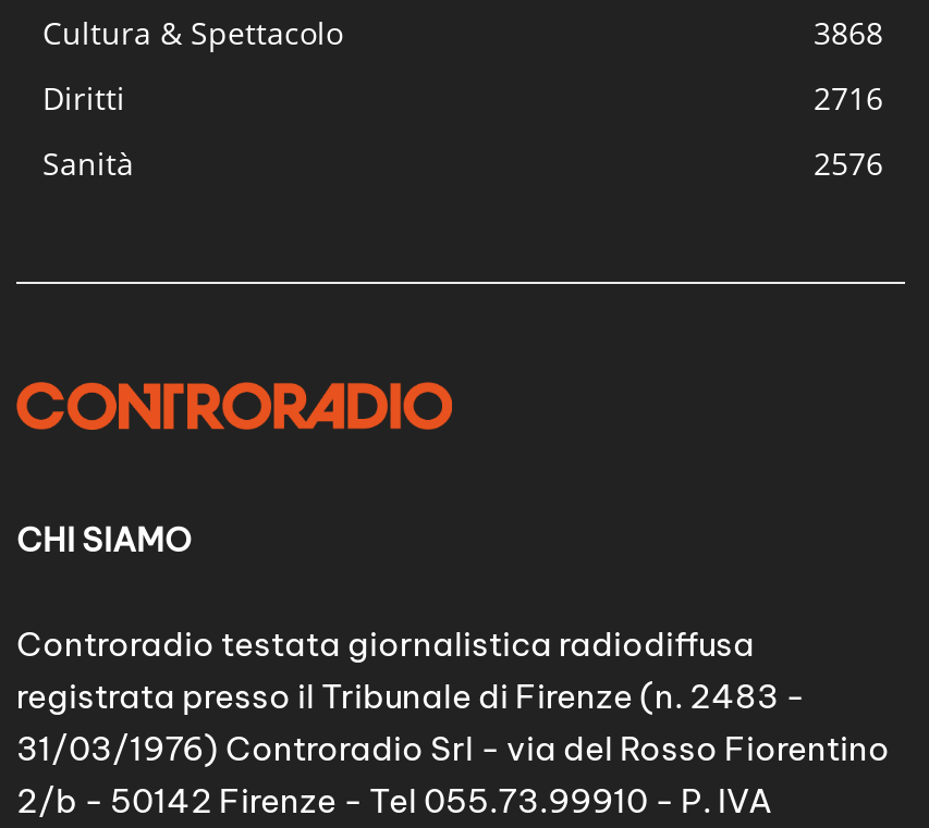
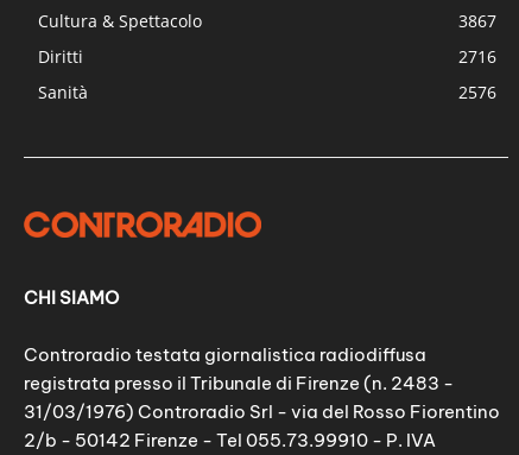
[814,11,883,52] 3868 -> [458,9,496,32] 3867

